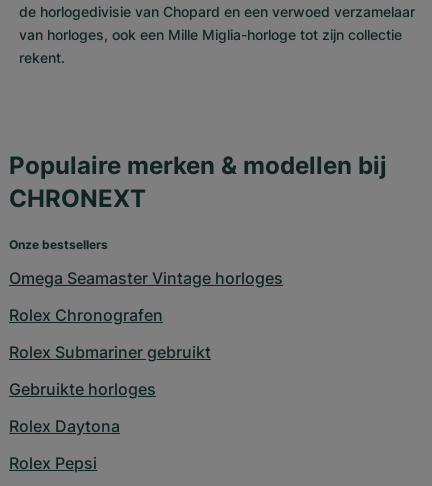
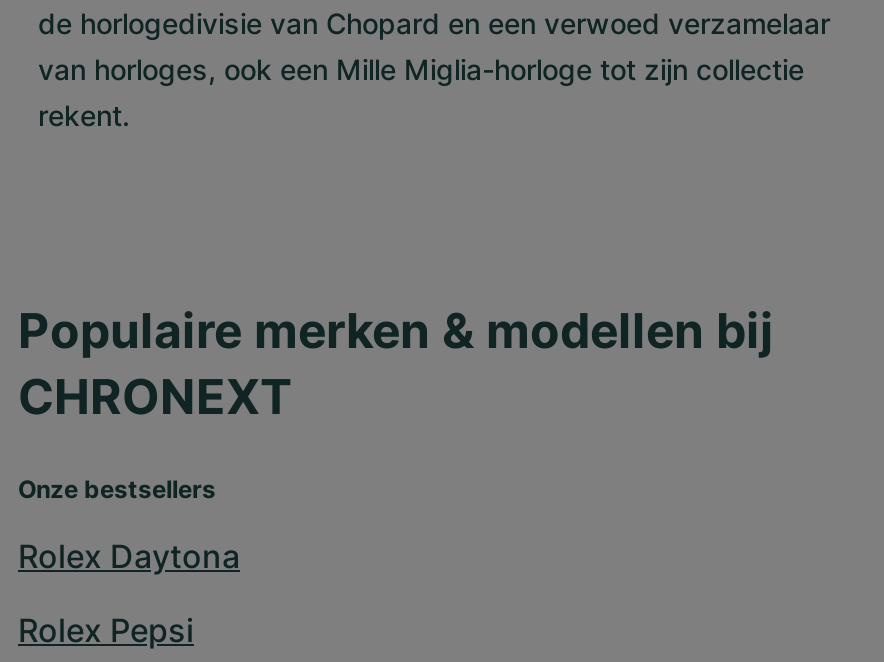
[9,268,283,399] Omega Seamaster Vintage horloges | Rolex Chronografen | Rolex Submariner gebruikt | Gebruikte horloges -> none

